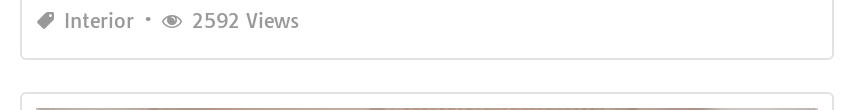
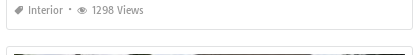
[192,8,300,34] 2592 Views -> [92,4,144,17] 1298 Views

